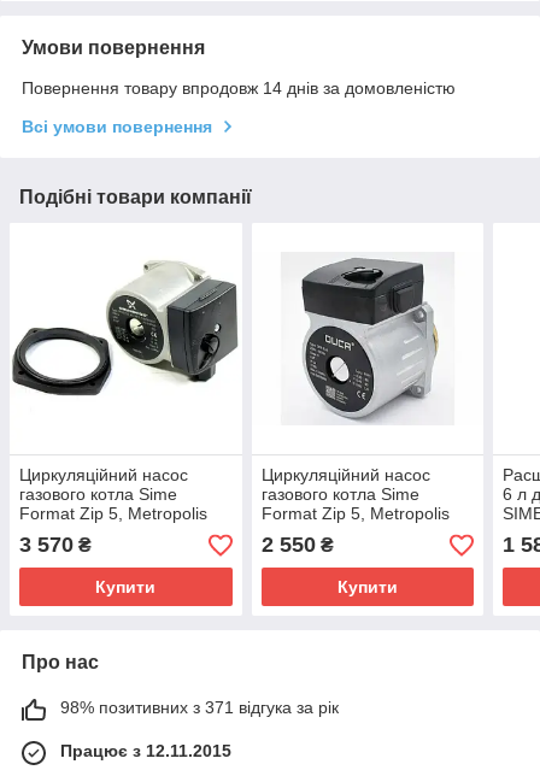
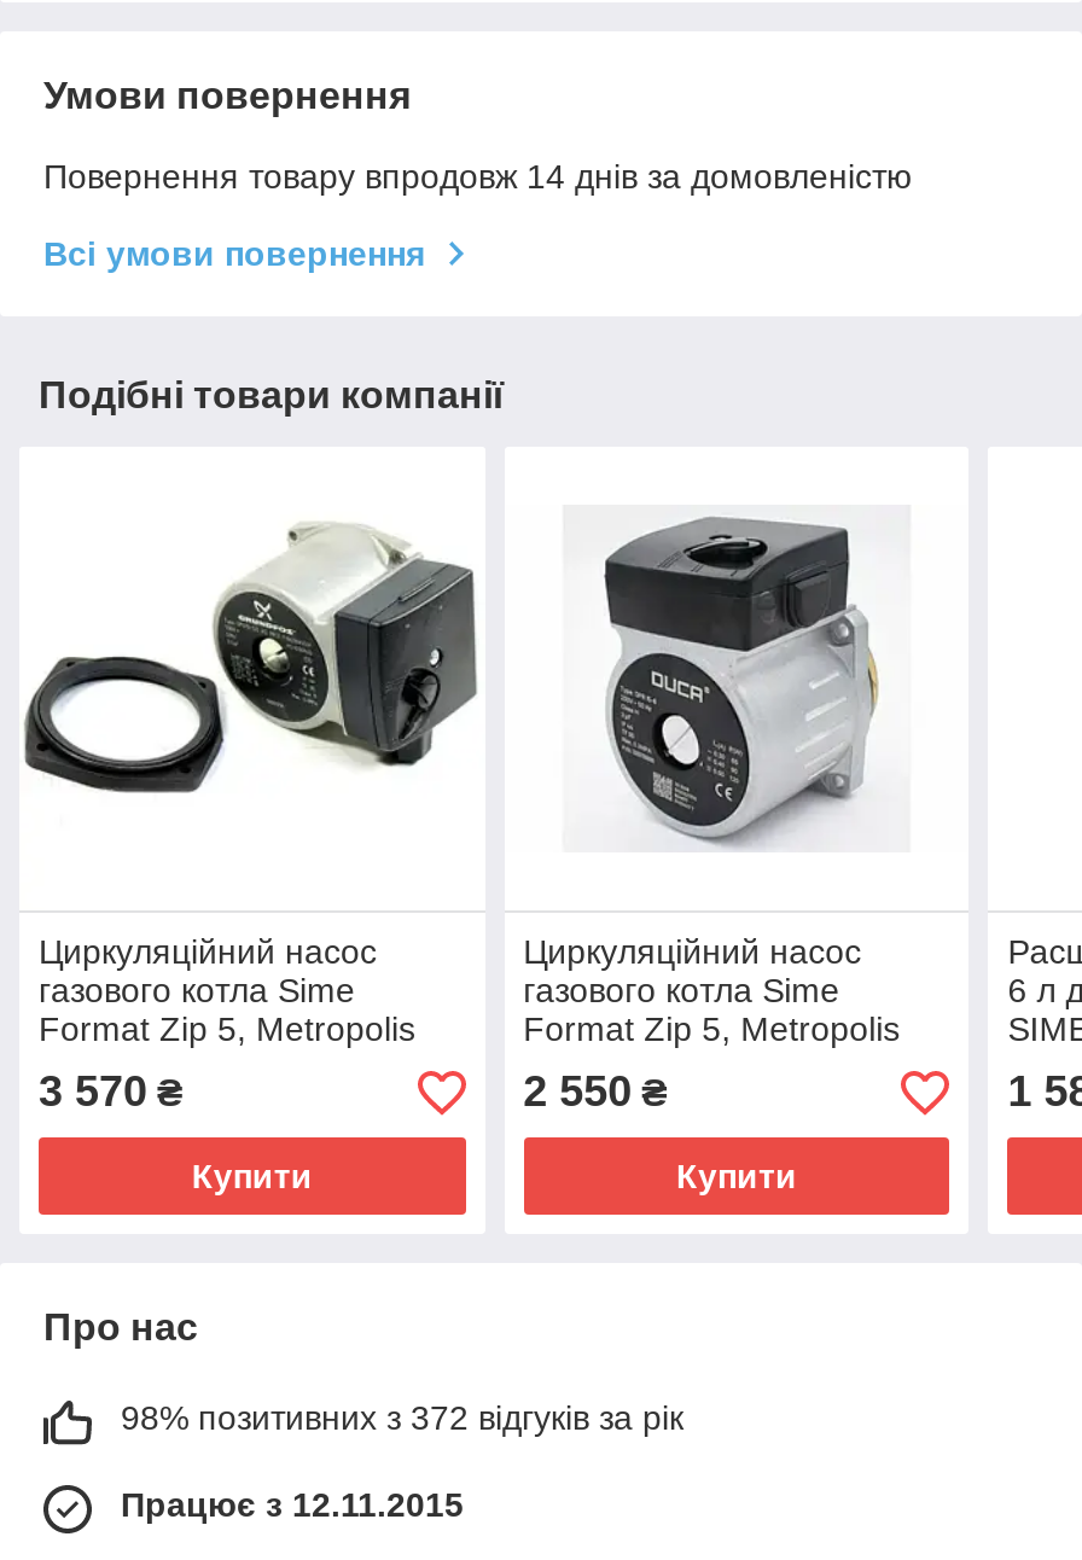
[60,698,339,717] 98% позитивних з 371 відгука за рік -> [121,1399,683,1438] 98% позитивних з 372 відгуків за рік

